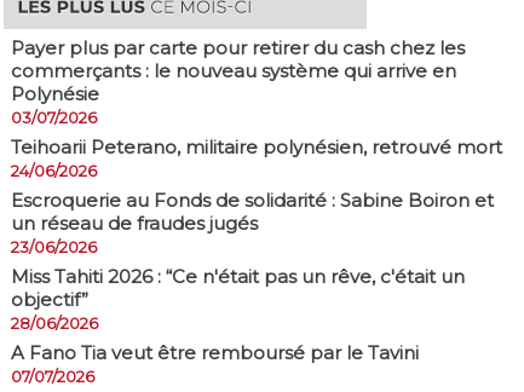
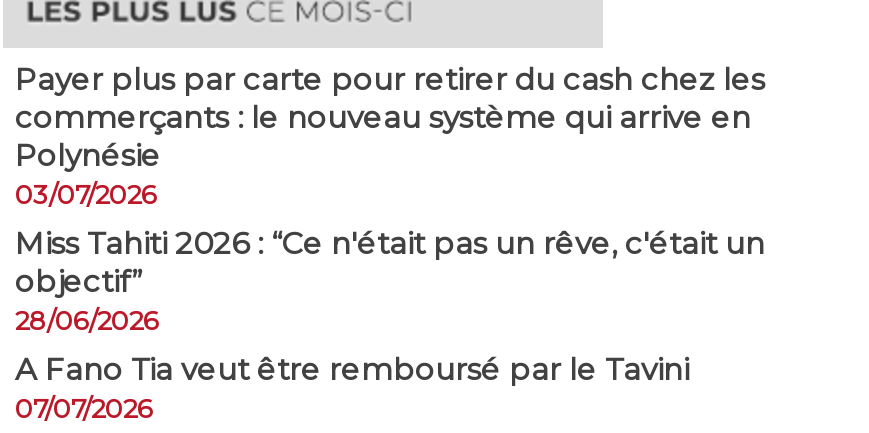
[11,136,502,256] Teihoarii Peterano, militaire polynésien, retrouvé mort | 24/06/2026 | Escroquerie au Fonds de solidarité : Sabine Boiron et | un réseau de fraudes jugés | 23/06/2026 -> none

